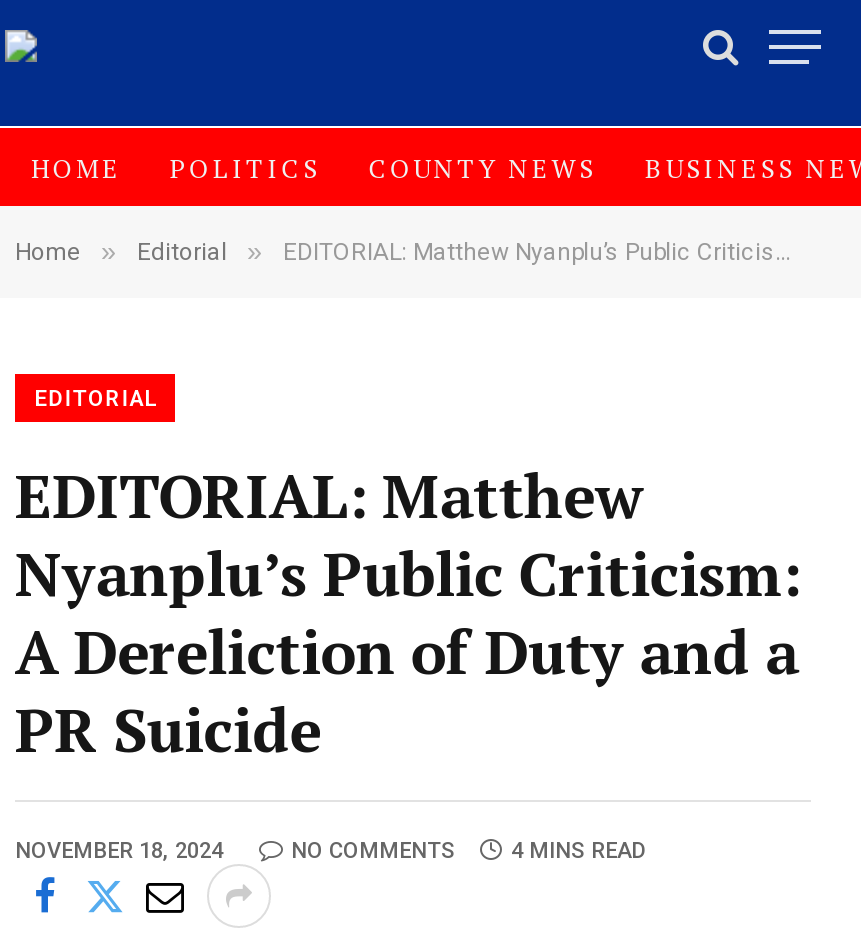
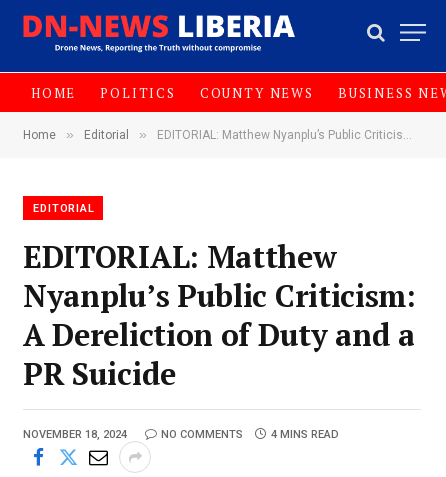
none -> [18,14,296,53] [image]

